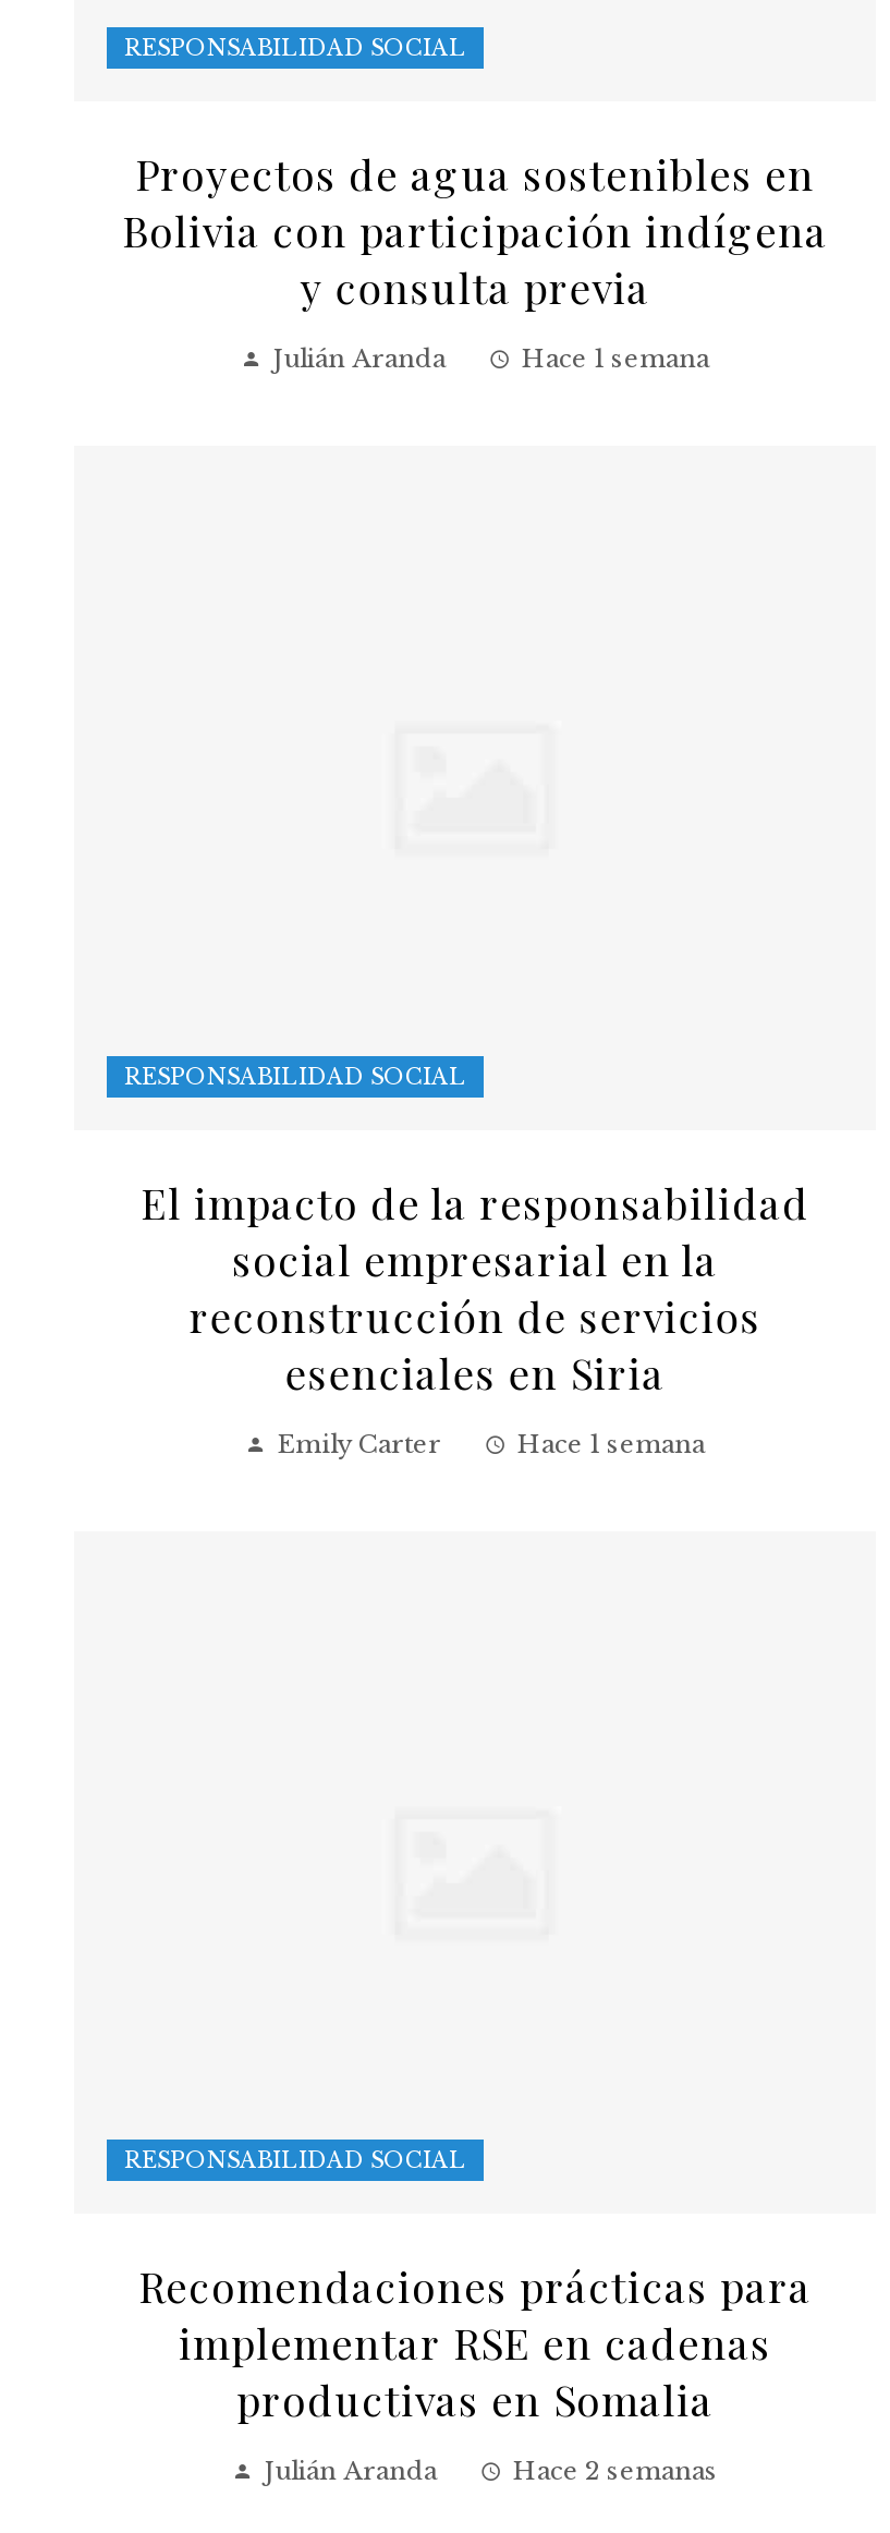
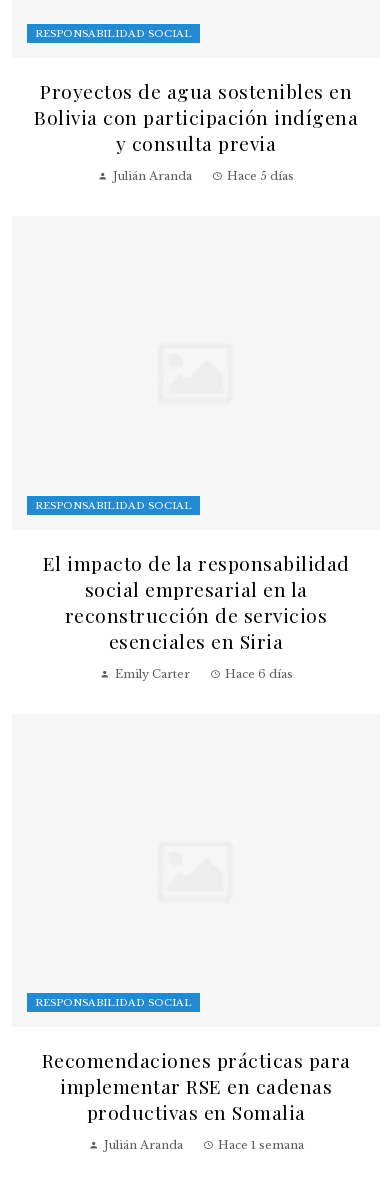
[522,344,709,374] Hace 1 semana -> [227,169,294,183] Hace 5 días
[517,1428,705,1459] Hace 1 semana -> [224,667,292,681] Hace 6 días
[513,2456,718,2487] Hace 2 semanas -> [217,1138,303,1152] Hace 1 semana

